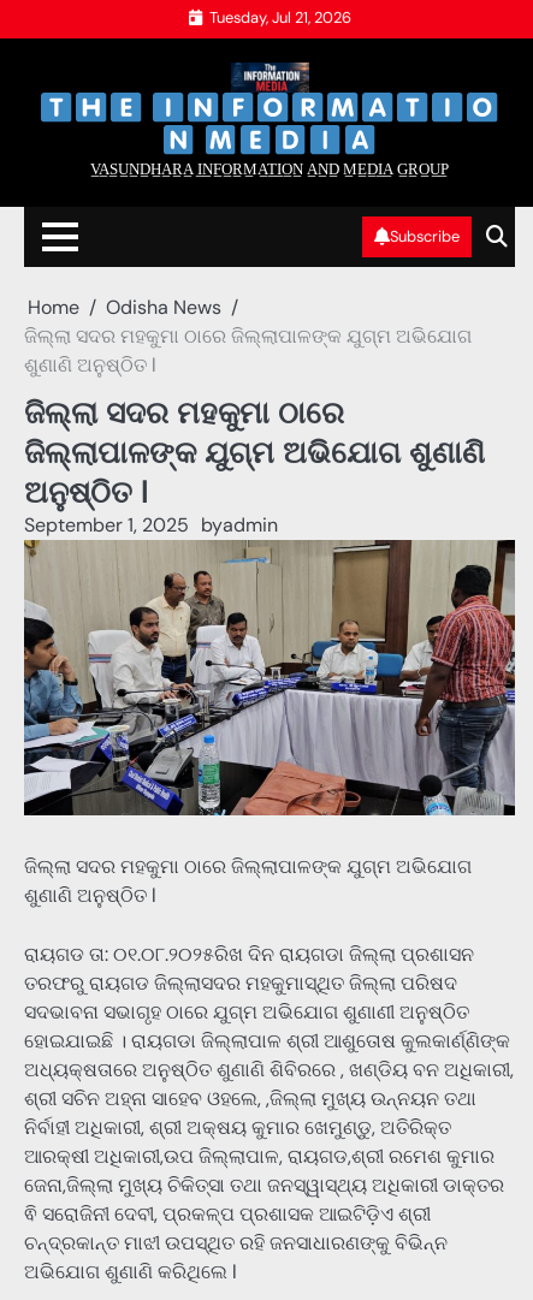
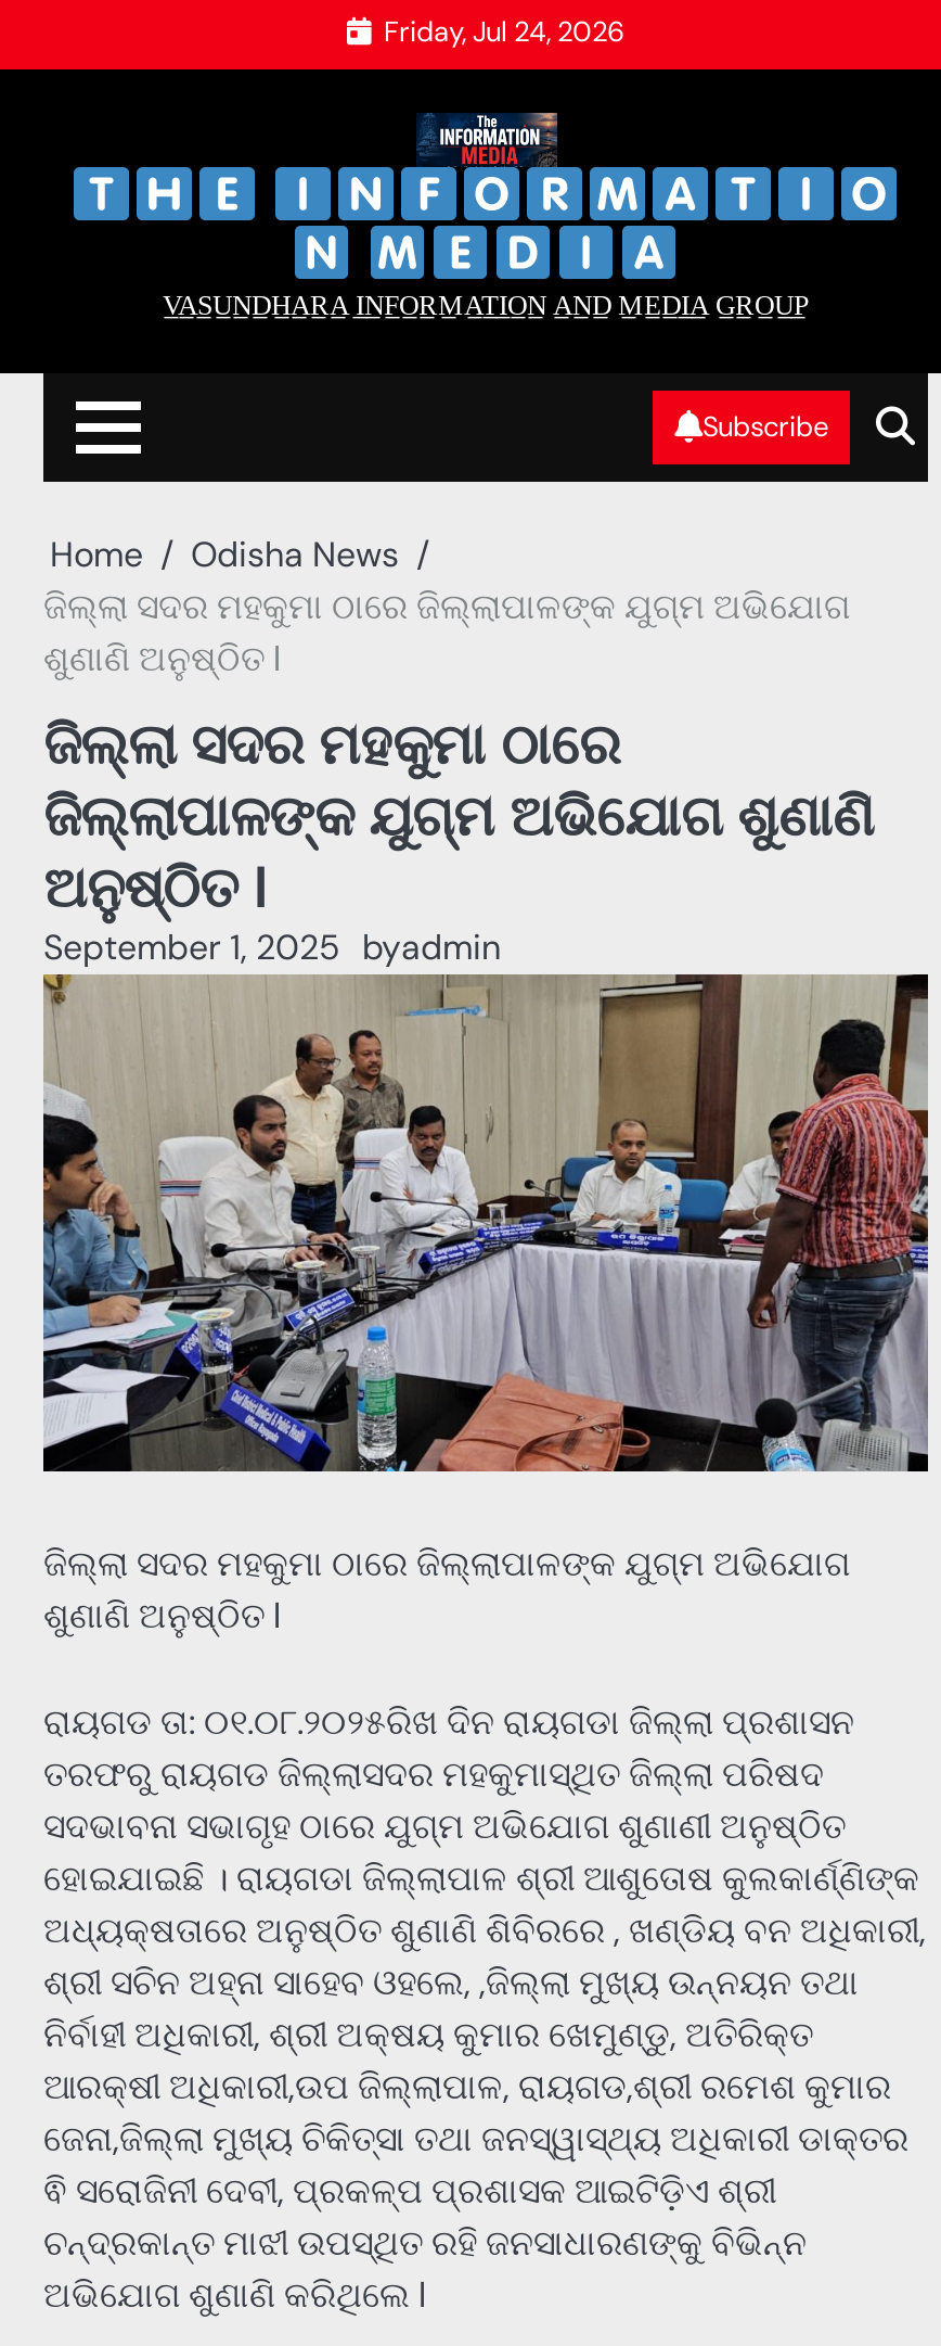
[209,7,351,27] Tuesday, Jul 21, 2026 -> [384,12,624,49] Friday, Jul 24, 2026

